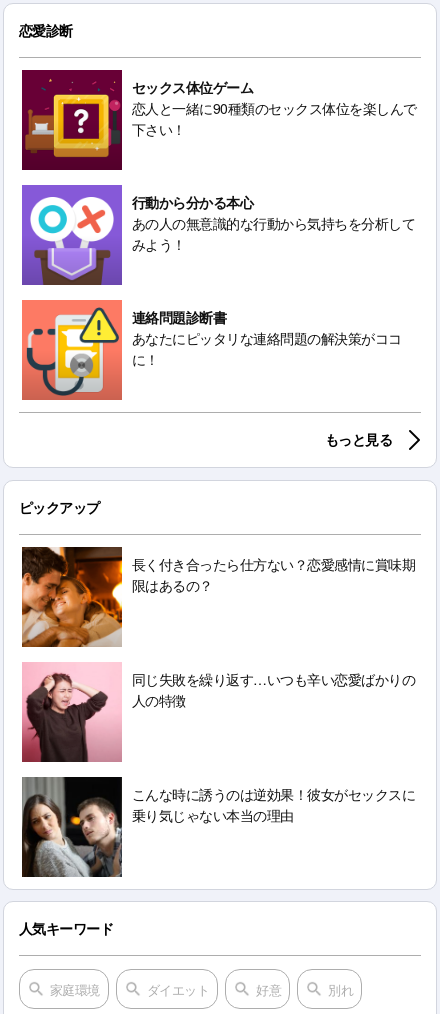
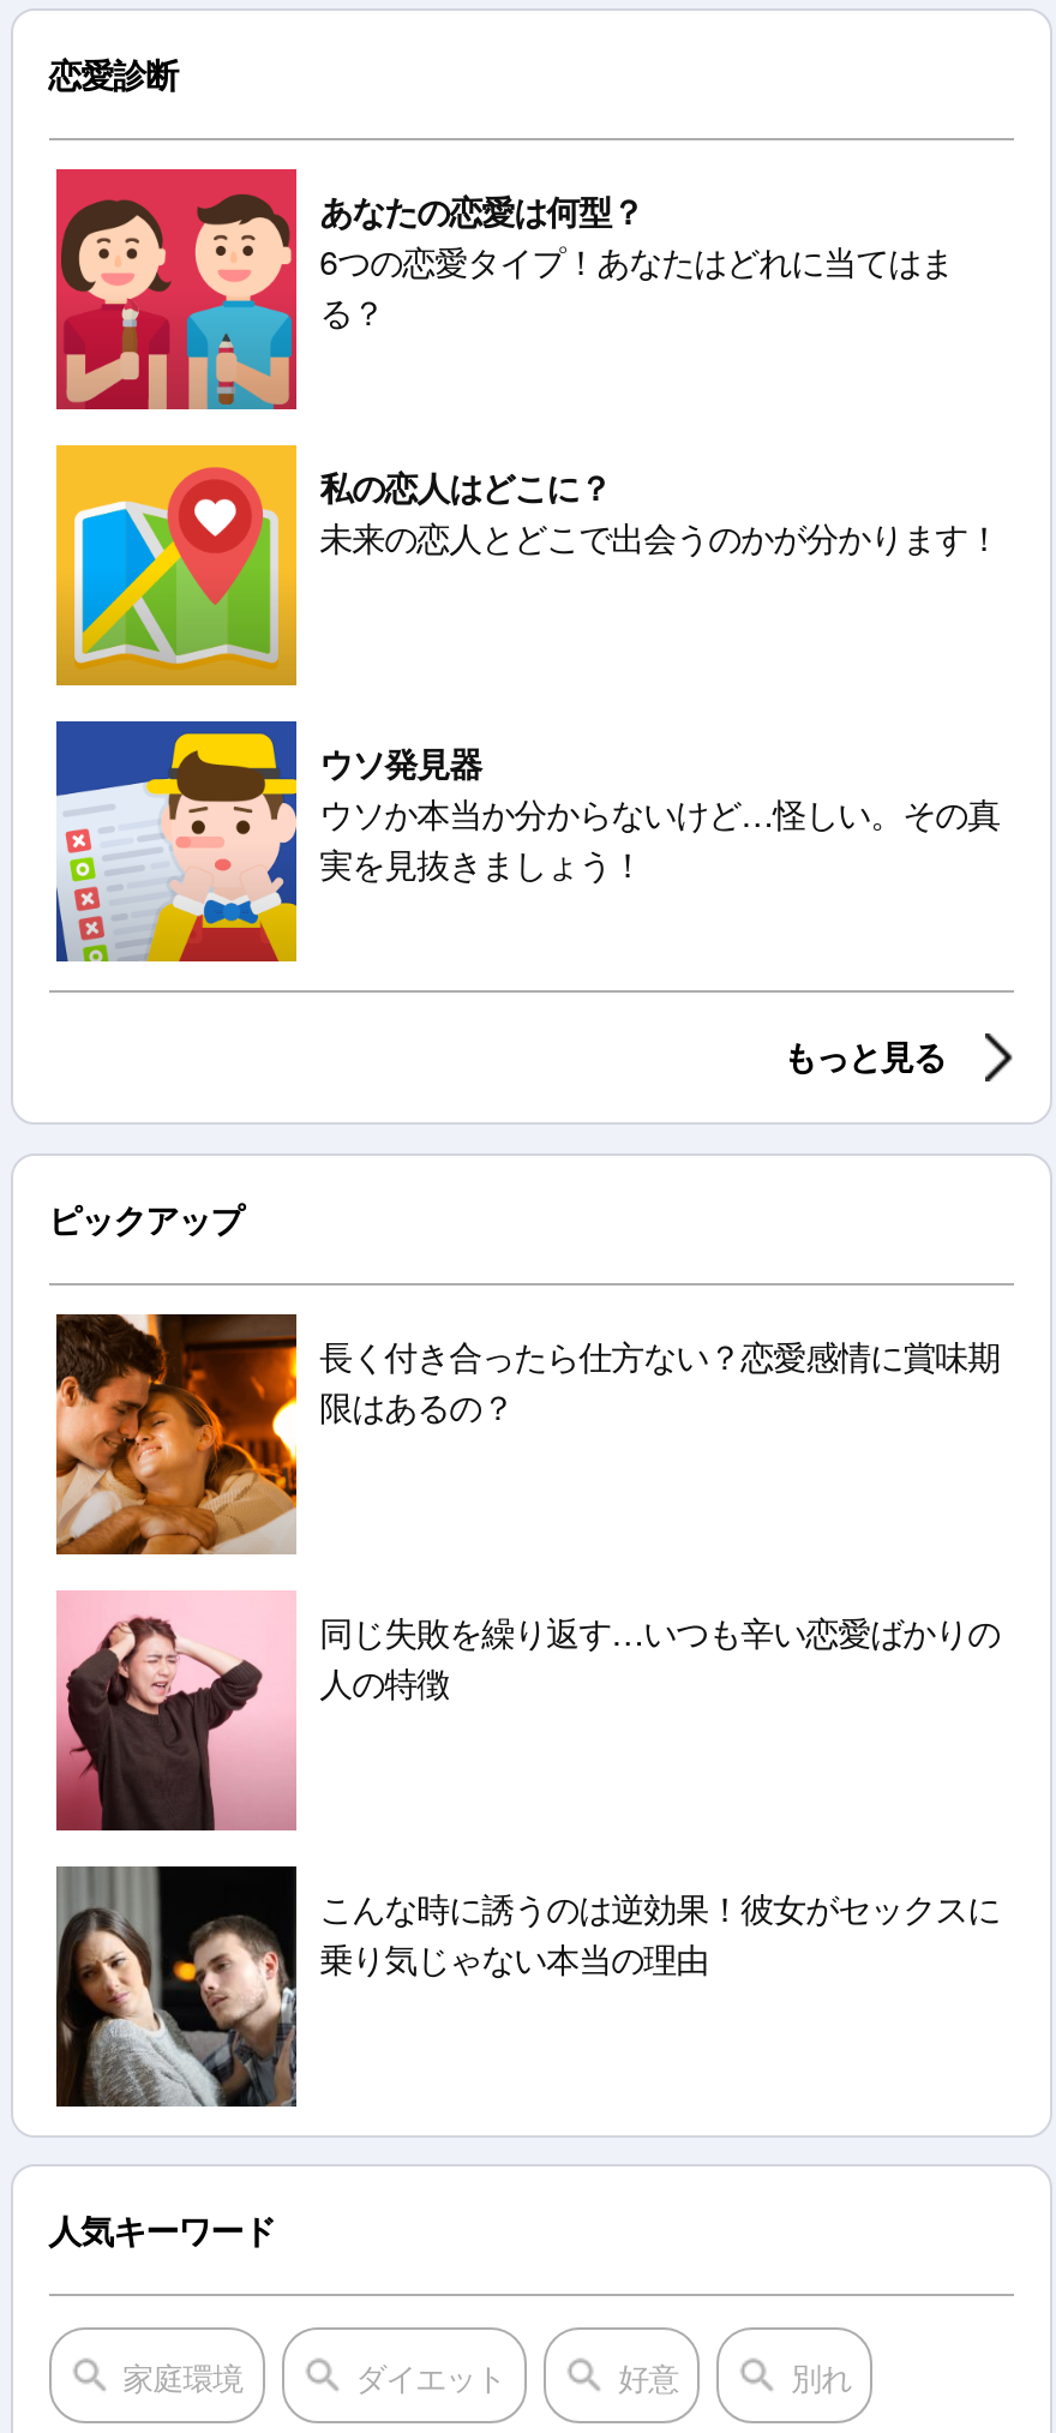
[21,69,417,171] [image] | セックス体位ゲーム | 恋人と一緒に90種類のセックス体位を楽しんで | 下さい！ -> [54,167,953,412] [image] | あなたの恋愛は何型？ | 6つの恋愛タイプ！あなたはどれに当てはま | る？
[21,184,415,286] [image] | 行動から分かる本心 | あの人の無意識的な行動から気持ちを分析して | みよう！ -> [54,443,1000,688] [image] | 私の恋人はどこに？ | 未来の恋人とどこで出会うのかが分かります！
[21,299,402,401] [image] | 連絡問題診断書 | あなたにピッタリな連絡問題の解決策がココ | に！ -> [54,719,1000,964] [image] | ウソ発見器 | ウソか本当か分からないけど…怪しい。その真 | 実を見抜きましょう！

